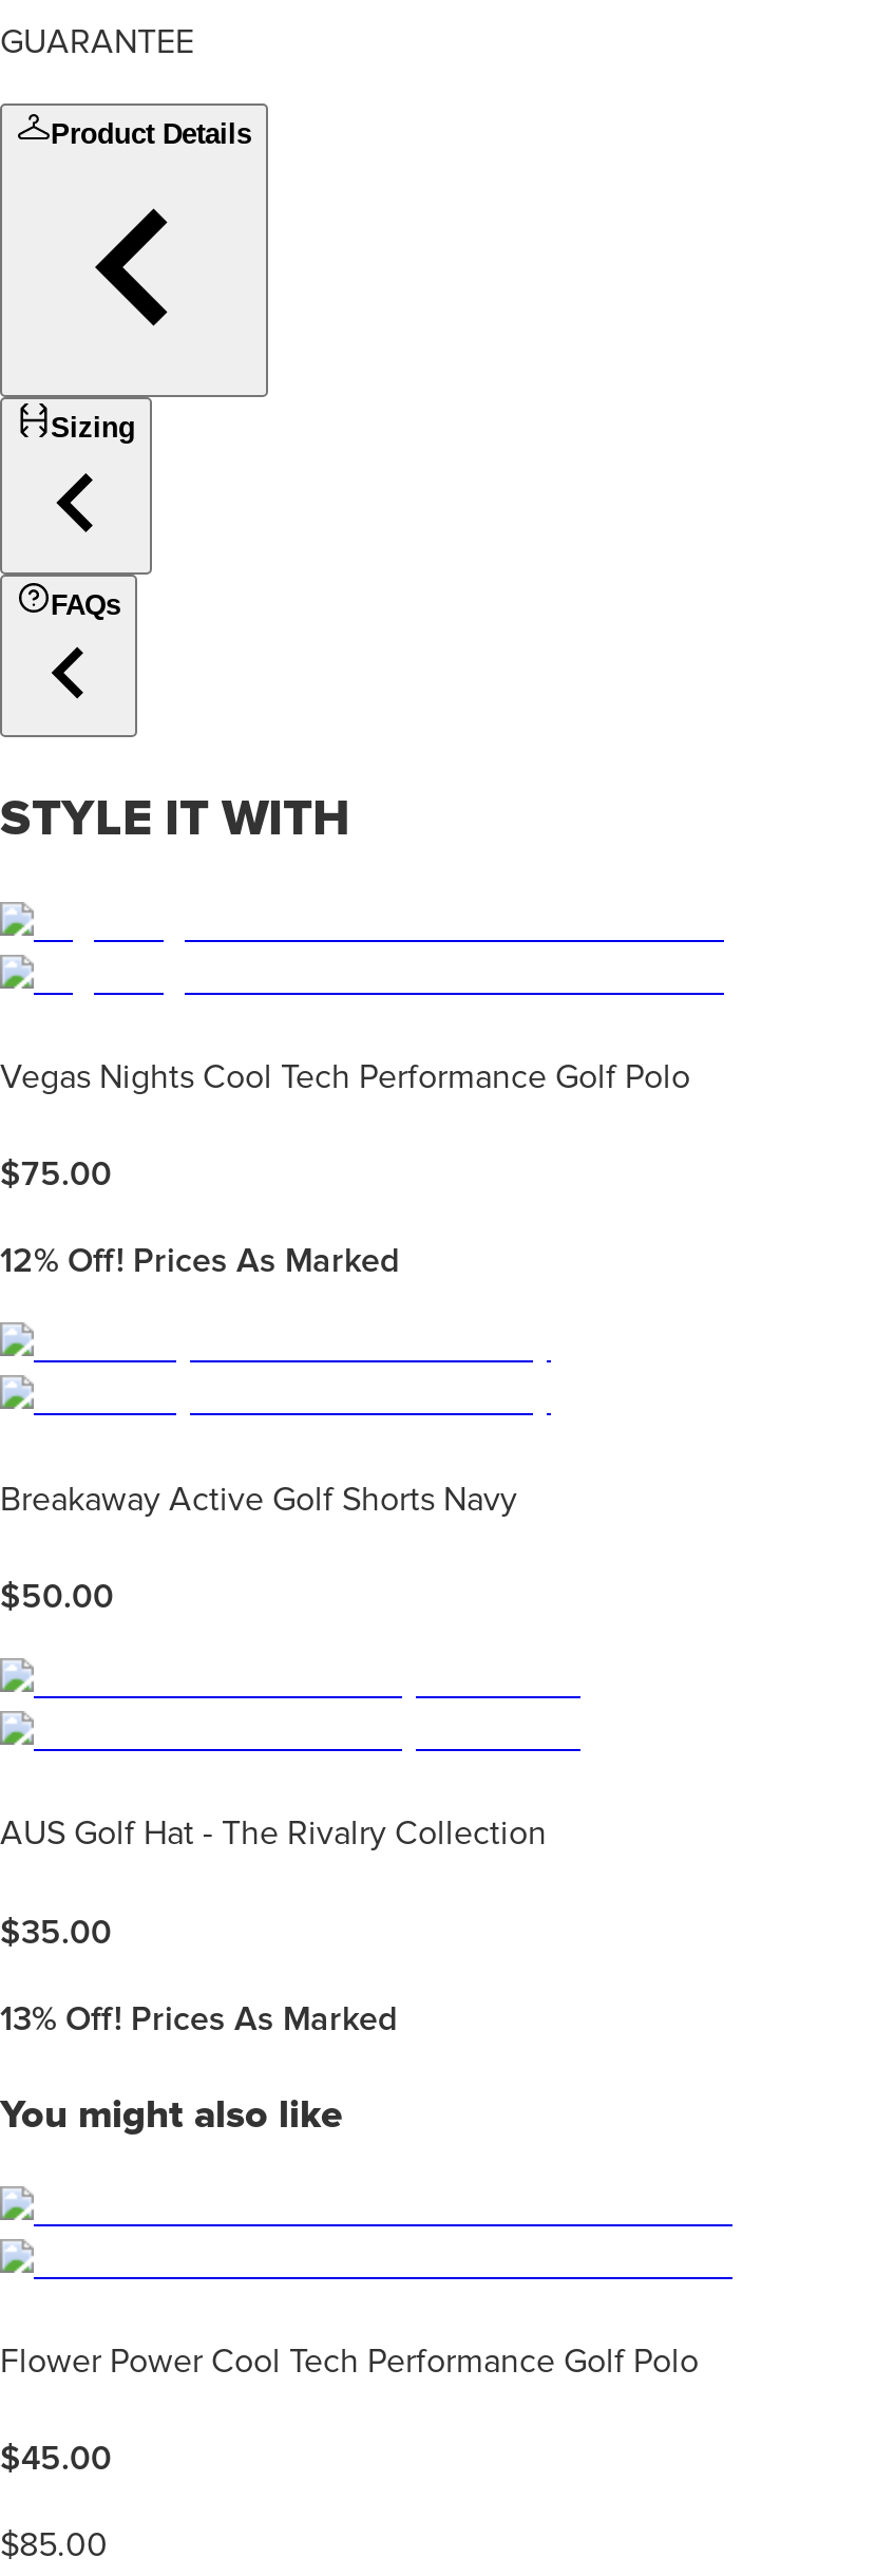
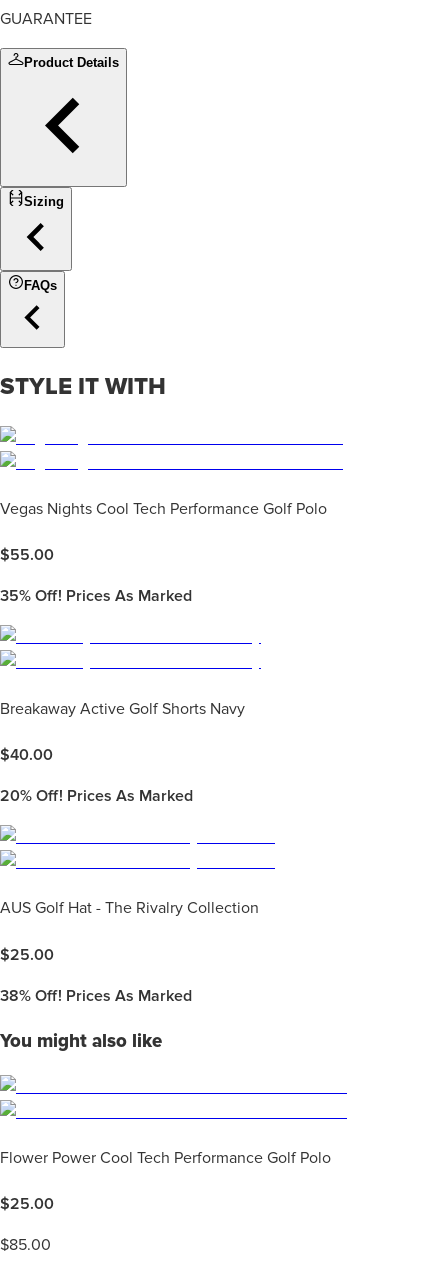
[0,1154,112,1197] $75.00 -> [0,545,54,565] $55.00
[0,1241,399,1283] 12% Off! Prices As Marked -> [0,586,192,606] 35% Off! Prices As Marked
[0,1576,114,1618] $50.00 -> [0,745,193,806] $40.00 | 20% Off! Prices As Marked
[0,1911,112,1953] $35.00 -> [0,944,54,964] $25.00
[0,1997,397,2039] 13% Off! Prices As Marked -> [0,985,192,1005] 38% Off! Prices As Marked
[0,2439,112,2481] $45.00 -> [0,1194,54,1214] $25.00

